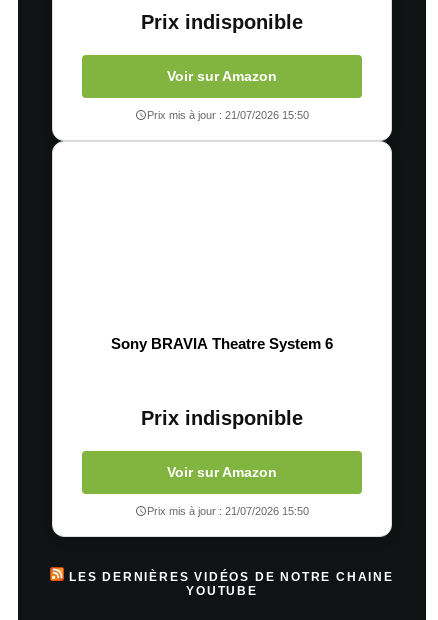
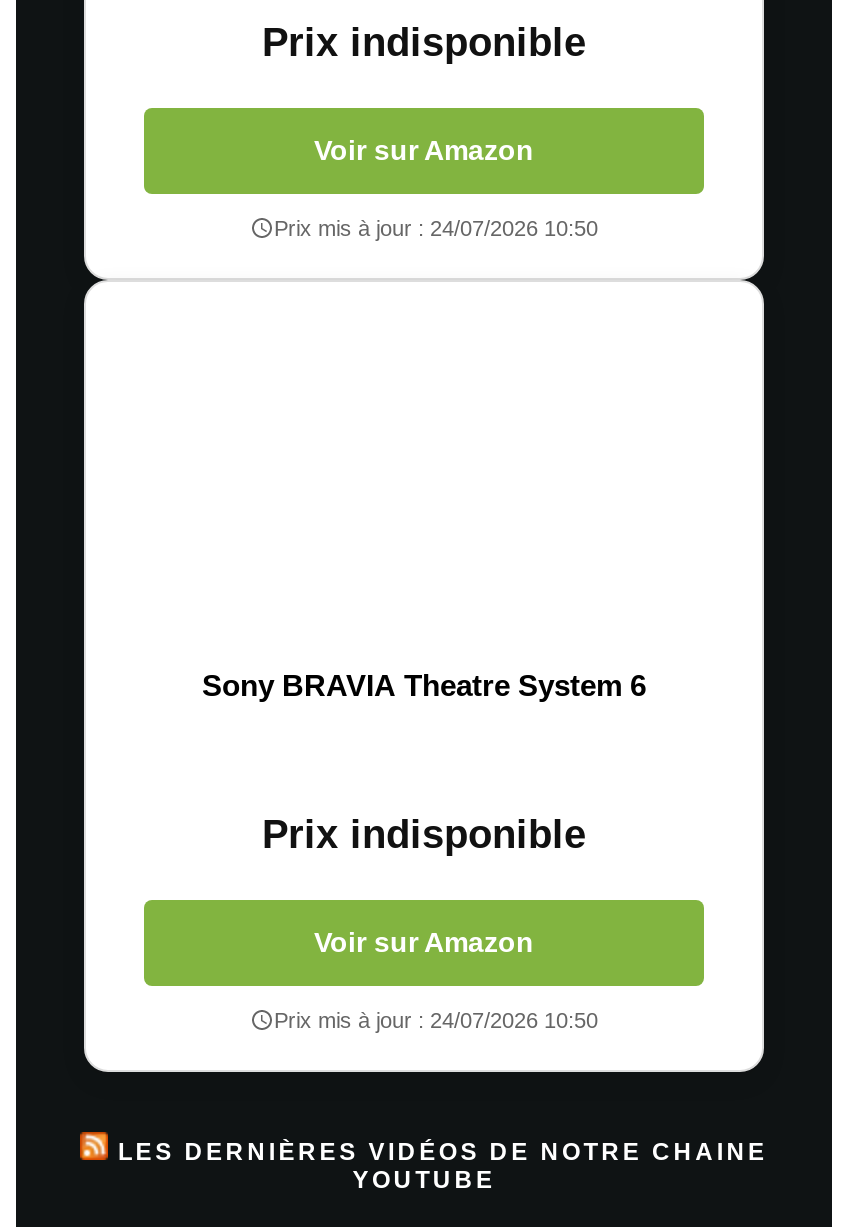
[147,109,309,121] Prix mis à jour : 21/07/2026 15:50 -> [274,216,598,240] Prix mis à jour : 24/07/2026 10:50
[147,505,309,517] Prix mis à jour : 21/07/2026 15:50 -> [274,1008,598,1032] Prix mis à jour : 24/07/2026 10:50

